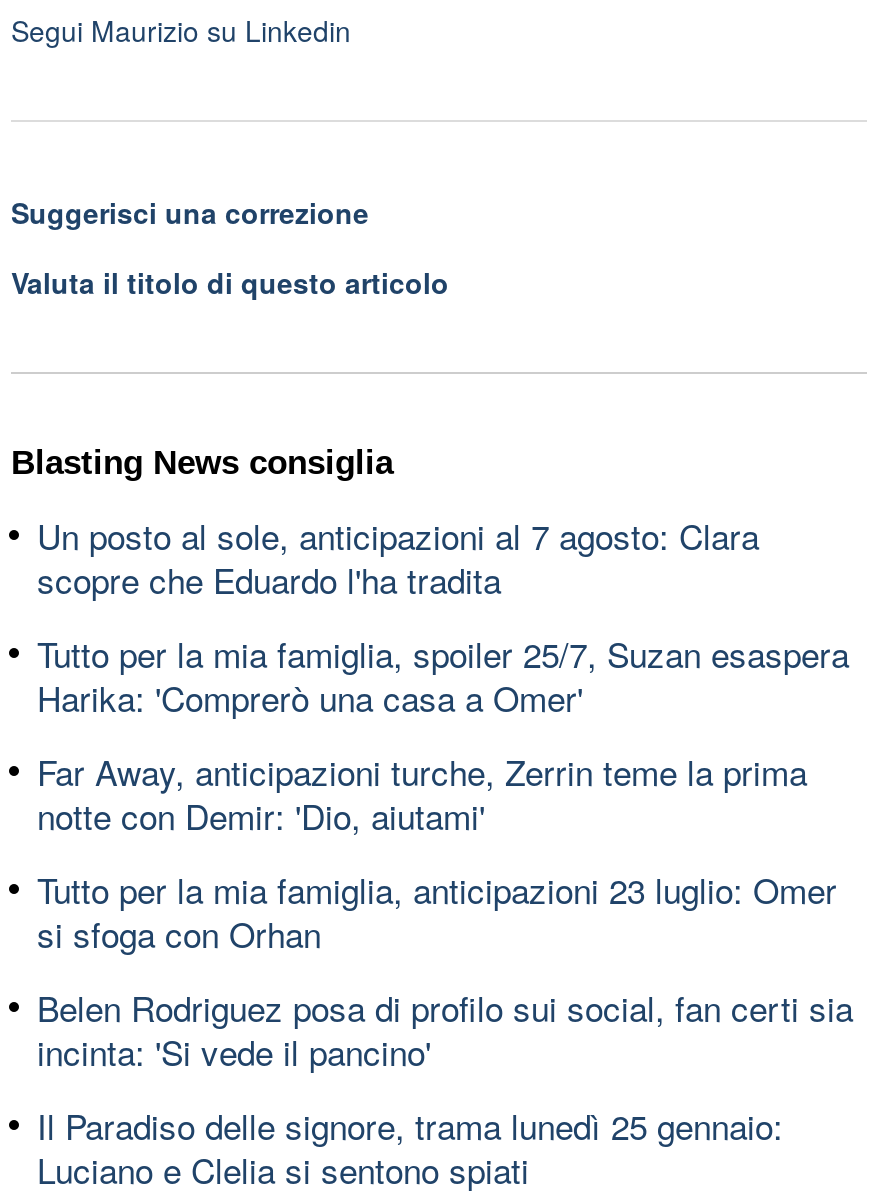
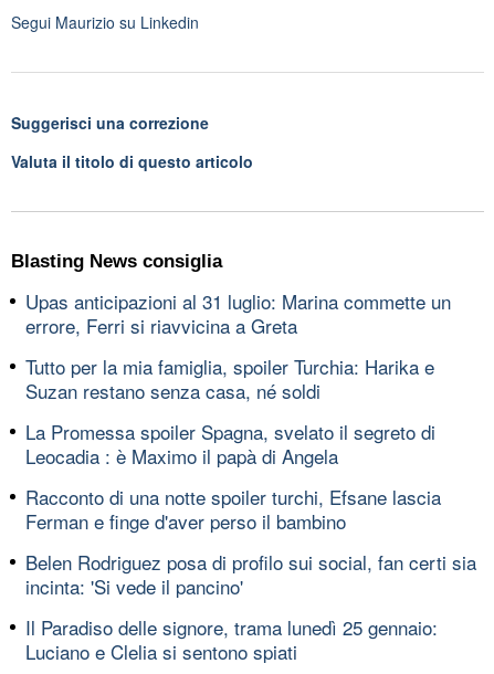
[37,509,759,603] Un posto al sole, anticipazioni al 7 agosto: Clara | scopre che Eduardo l'ha tradita -> [25,287,451,339] Upas anticipazioni al 31 luglio: Marina commette un | errore, Ferri si riavvicina a Greta
[37,627,849,721] Tutto per la mia famiglia, spoiler 25/7, Suzan esaspera | Harika: 'Comprerò una casa a Omer' -> [25,352,434,404] Tutto per la mia famiglia, spoiler Turchia: Harika e | Suzan restano senza casa, né soldi
[37,745,807,839] Far Away, anticipazioni turche, Zerrin teme la prima | notte con Demir: 'Dio, aiutami' -> [25,417,435,469] La Promessa spoiler Spagna, svelato il segreto di | Leocadia : è Maximo il papà di Angela
[37,863,837,957] Tutto per la mia famiglia, anticipazioni 23 luglio: Omer | si sfoga con Orhan -> [25,482,441,534] Racconto di una notte spoiler turchi, Efsane lascia | Ferman e finge d'aver perso il bambino

